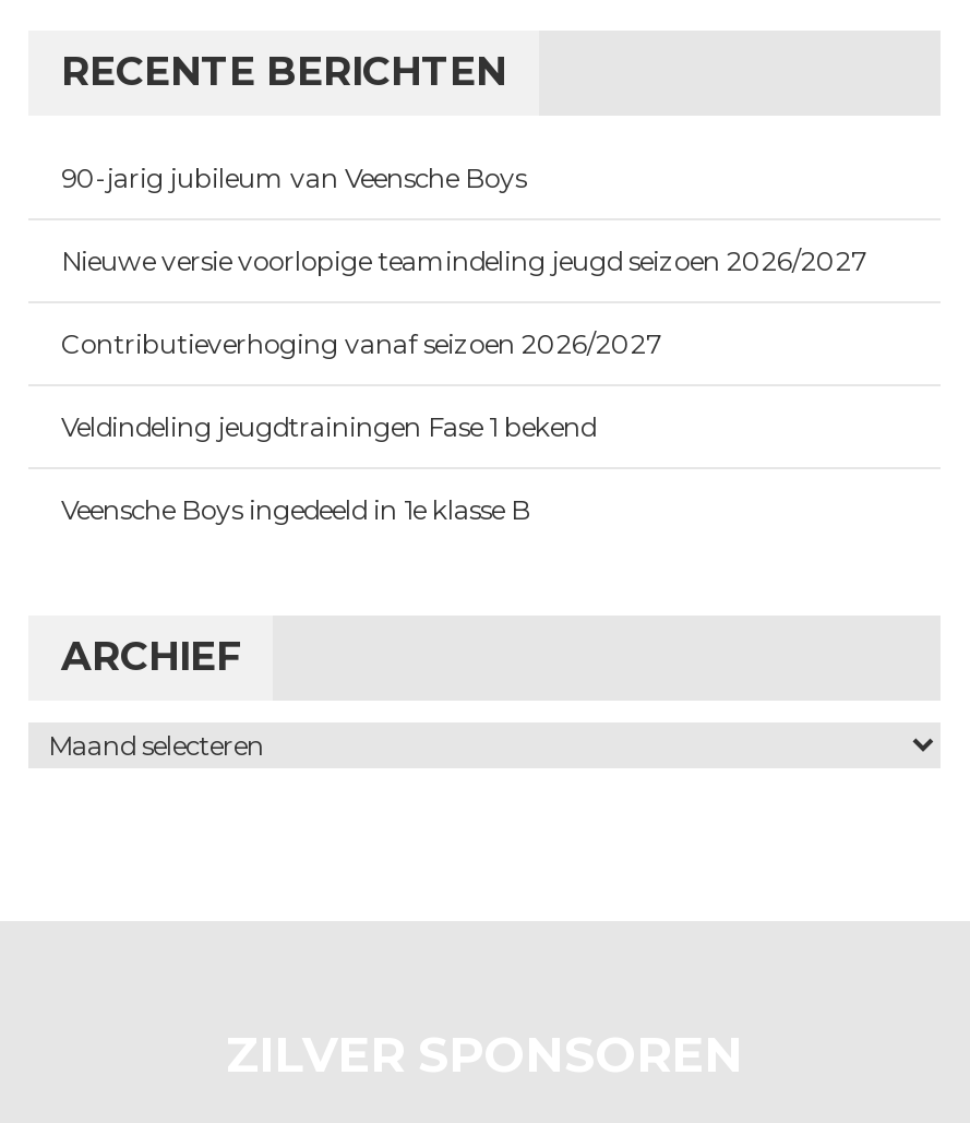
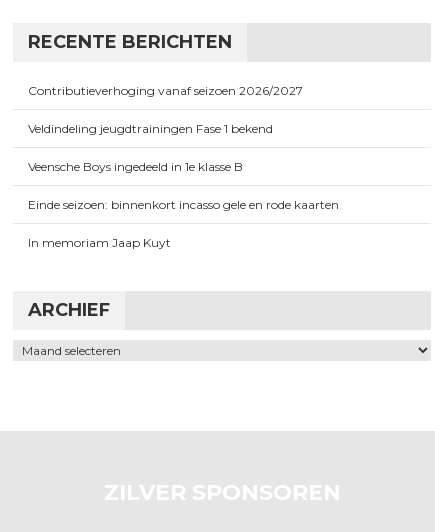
[61,160,866,276] 90-jarig jubileum van Veensche Boys | Nieuwe versie voorlopige teamindeling jeugd seizoen 2026/2027 -> none
moved [61,326,661,525] -> [28,83,303,174]: Contributieverhoging vanaf seizoen 2026/2027 | Veldindeling jeugdtrainingen Fase 1 bekend | Veensche Boys ingedeeld in 1e klasse B
none -> [28,197,339,250] Einde seizoen: binnenkort incasso gele en rode kaarten | In memoriam Jaap Kuyt

